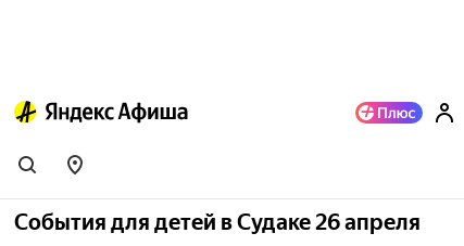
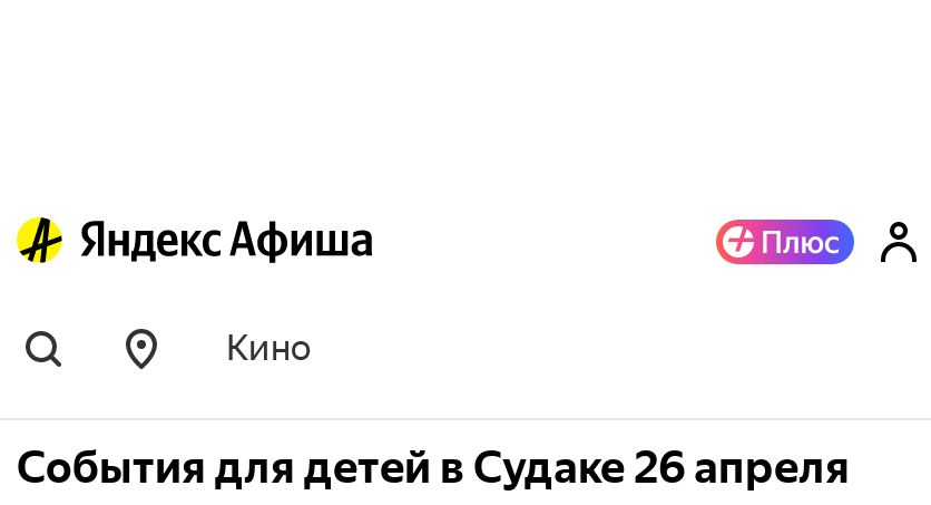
none -> [226,327,311,369] Кино

